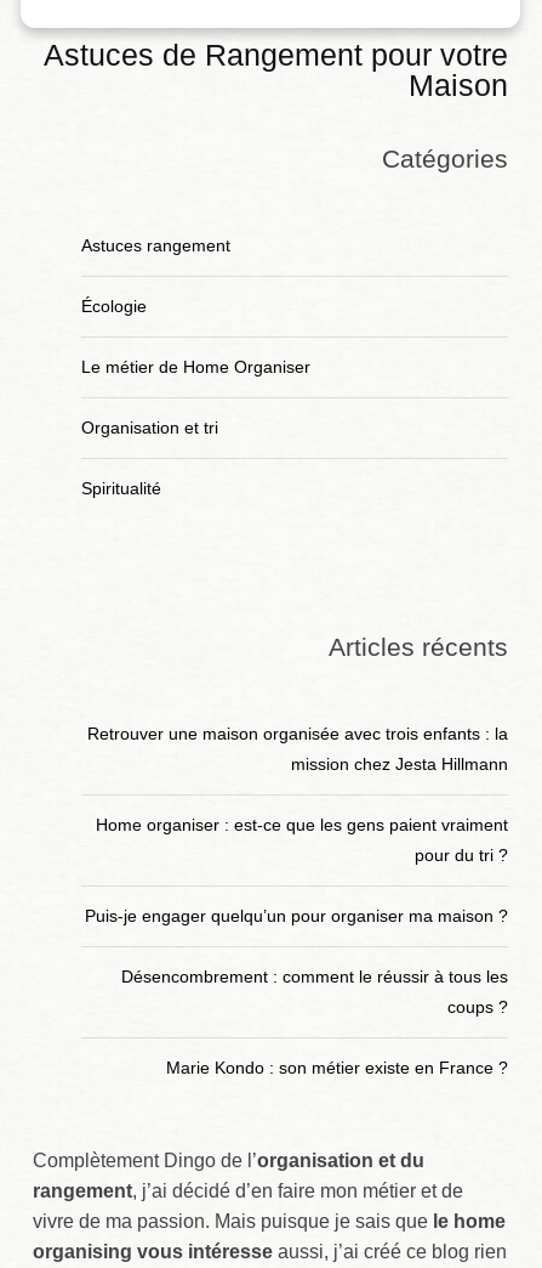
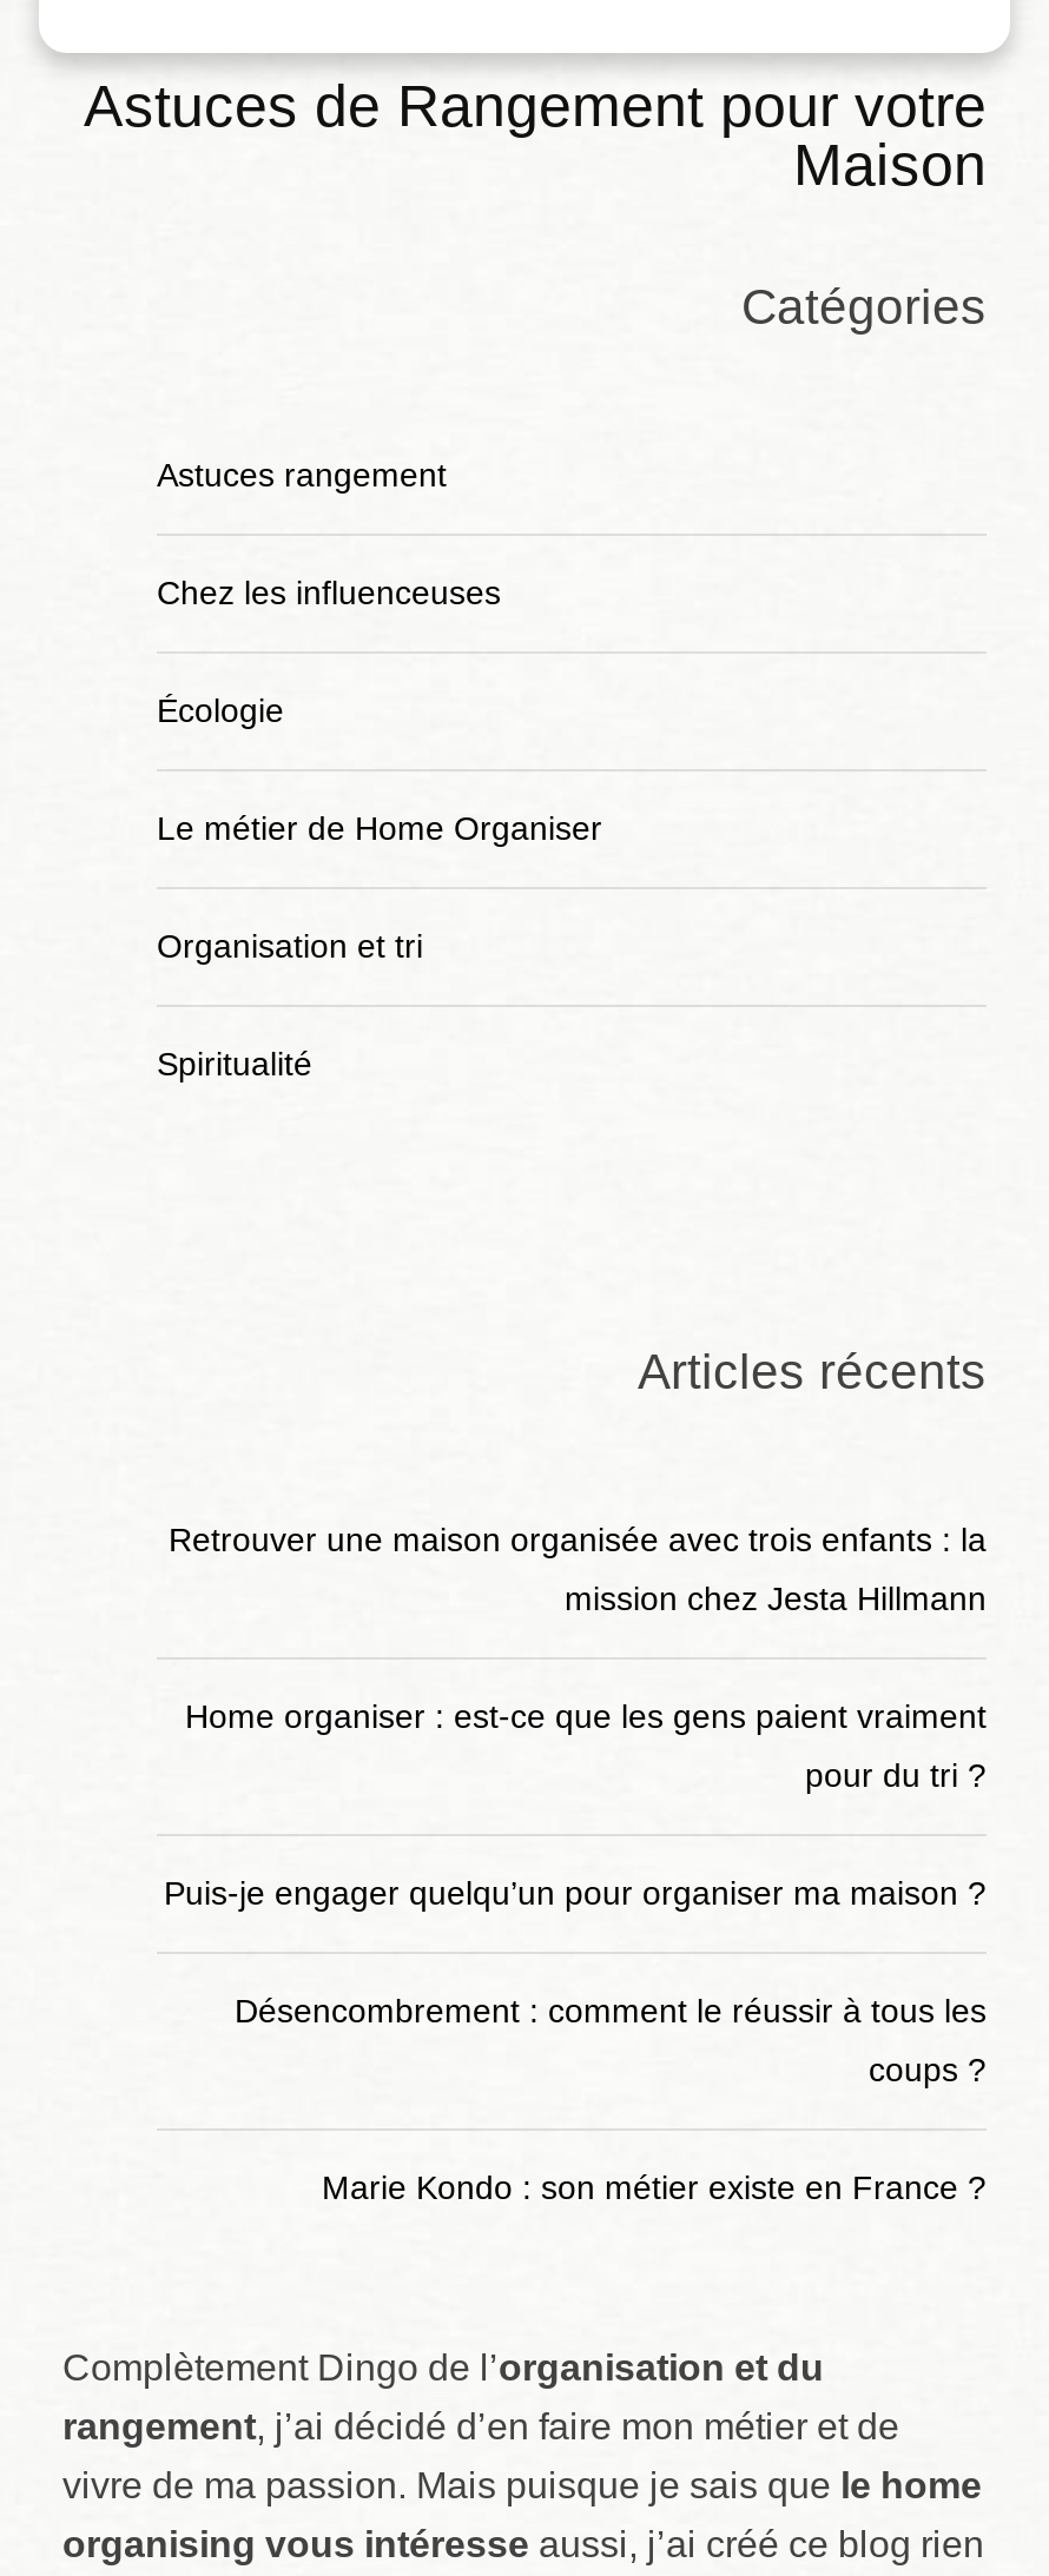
none -> [157,573,501,611] Chez les influenceuses

